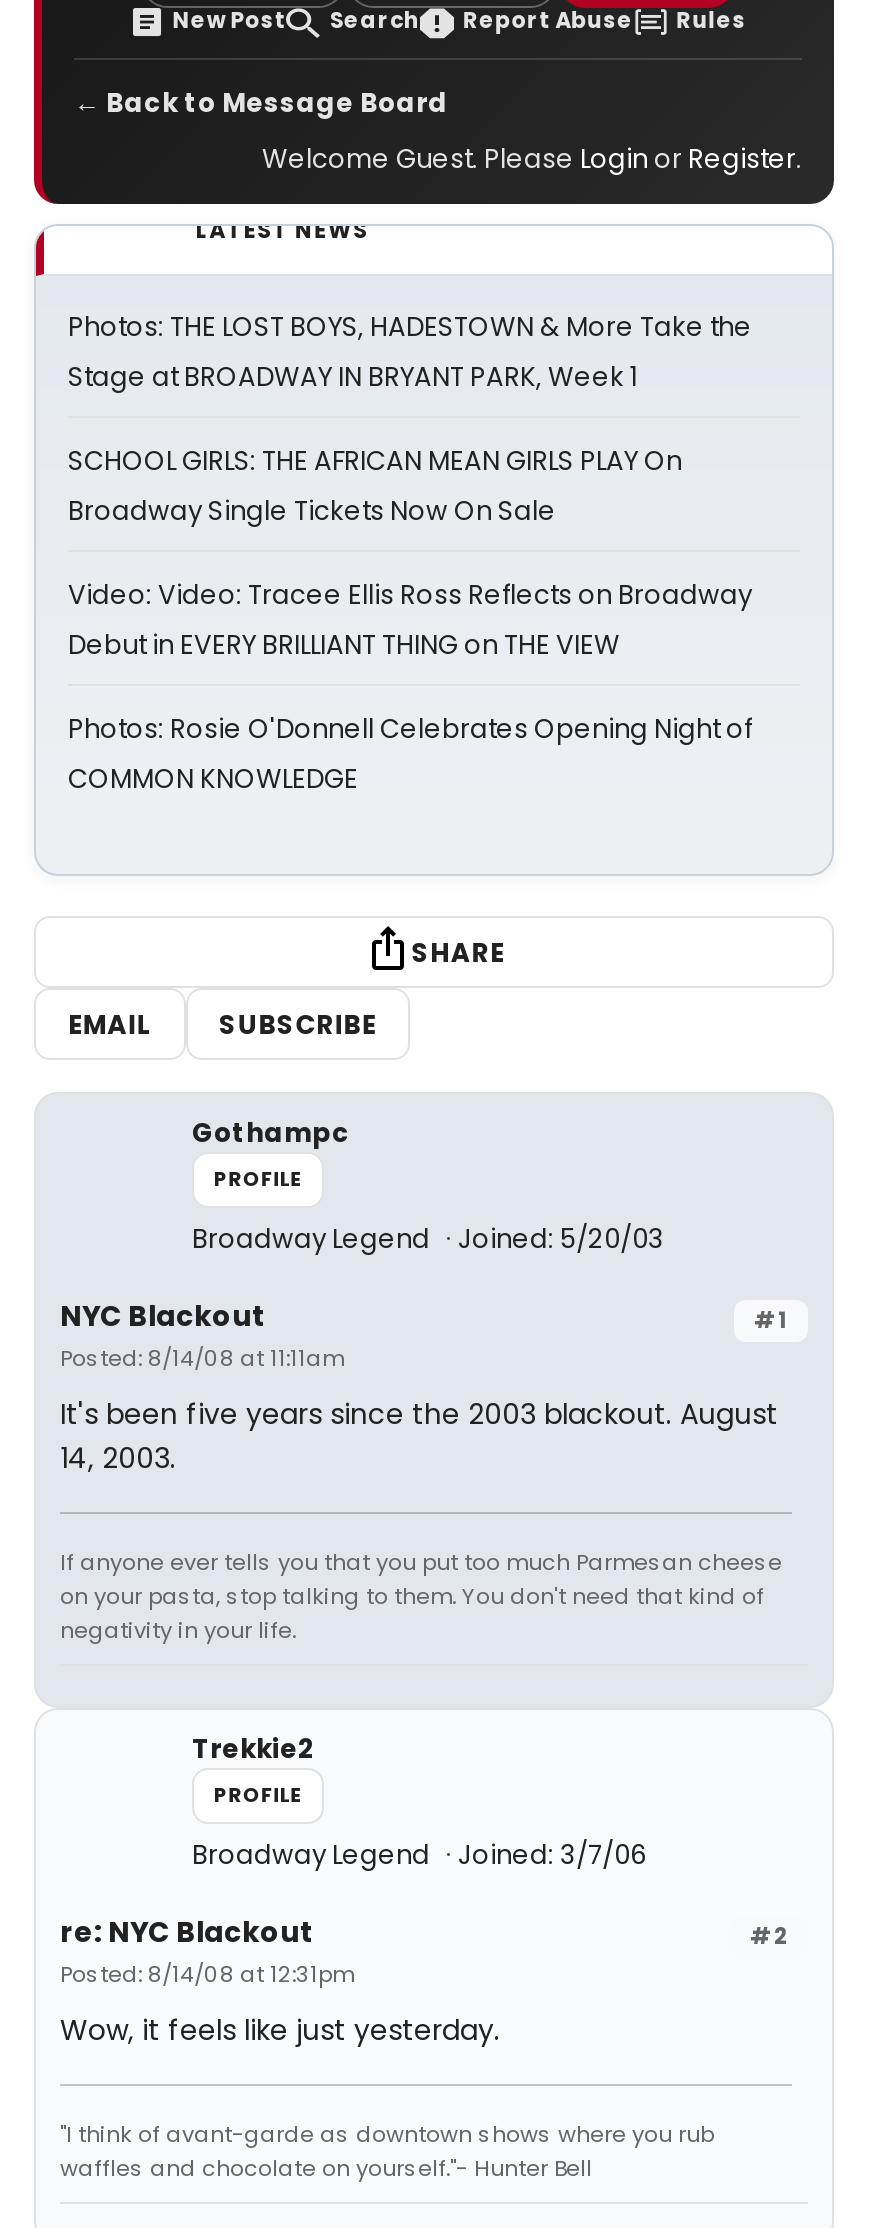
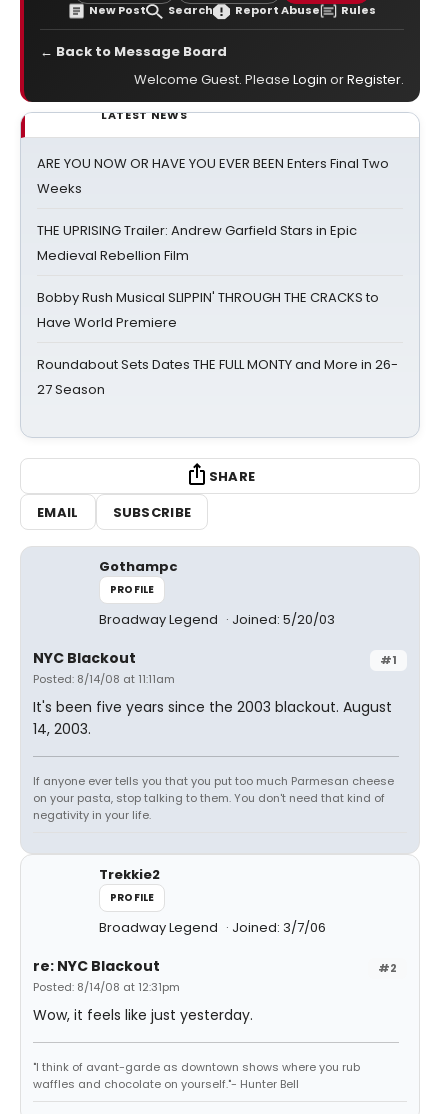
[68,308,752,396] Photos: THE LOST BOYS, HADESTOWN & More Take the | Stage at BROADWAY IN BRYANT PARK, Week 1 -> [37,154,389,198] ARE YOU NOW OR HAVE YOU EVER BEEN Enters Final Two | Weeks
[68,442,682,530] SCHOOL GIRLS: THE AFRICAN MEAN GIRLS PLAY On | Broadway Single Tickets Now On Sale -> [37,221,357,265] THE UPRISING Trailer: Andrew Garfield Stars in Epic | Medieval Rebellion Film
[68,576,752,664] Video: Video: Tracee Ellis Ross Reflects on Broadway | Debut in EVERY BRILLIANT THING on THE VIEW -> [37,288,379,332] Bobby Rush Musical SLIPPIN' THROUGH THE CRACKS to | Have World Premiere
[68,710,752,798] Photos: Rosie O'Donnell Celebrates Opening Night of | COMMON KNOWLEDGE -> [37,355,398,399] Roundabout Sets Dates THE FULL MONTY and More in 26- | 27 Season

